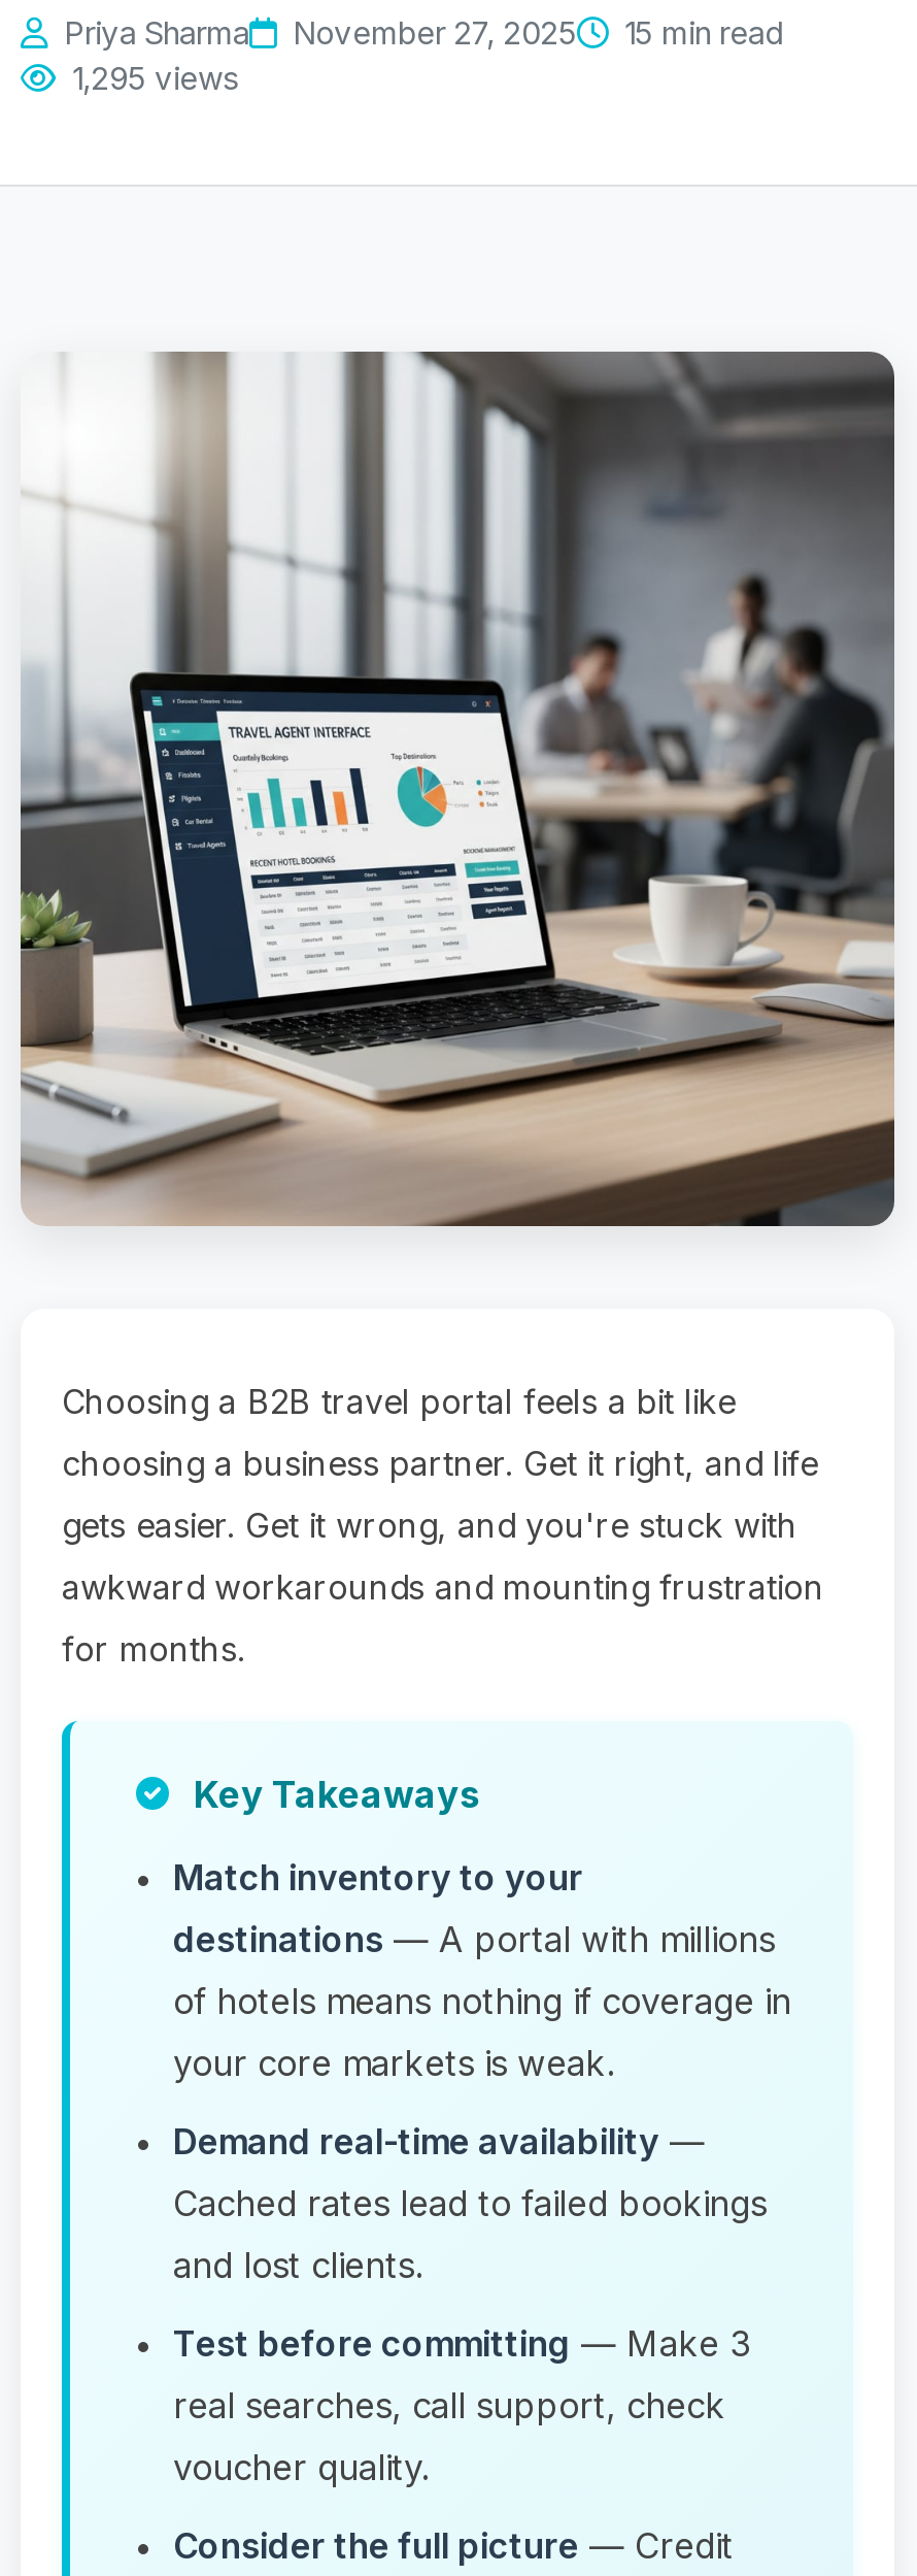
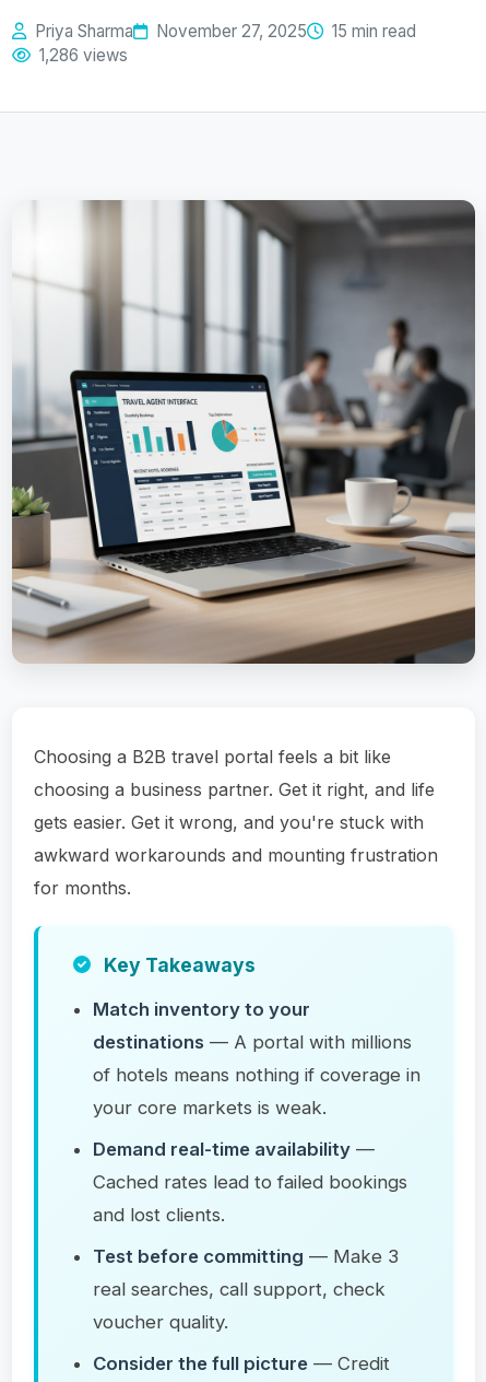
[72,59,239,98] 1,295 views -> [39,45,128,65] 1,286 views

